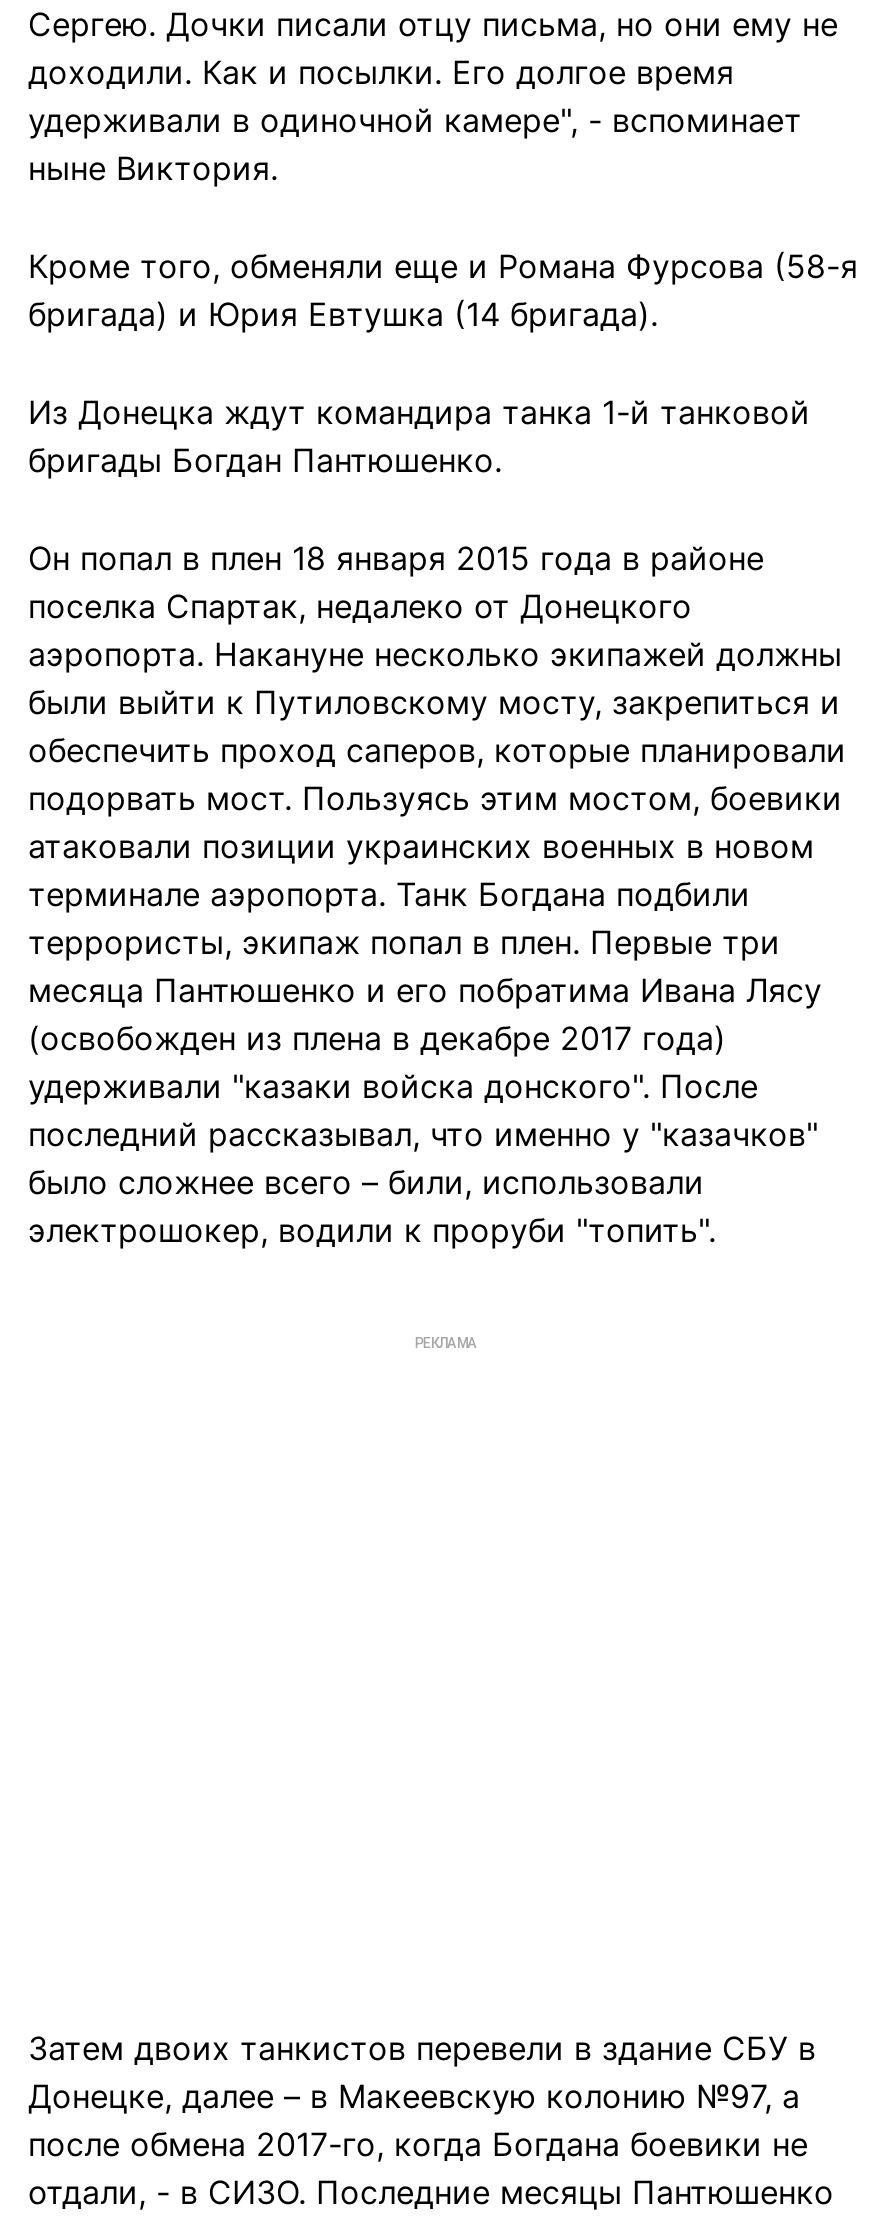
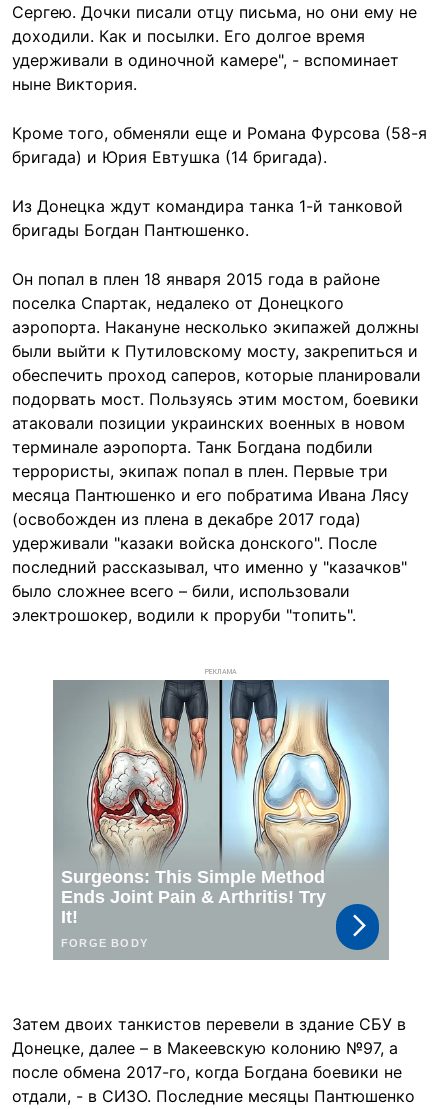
none -> [52,679,390,961] [image]

